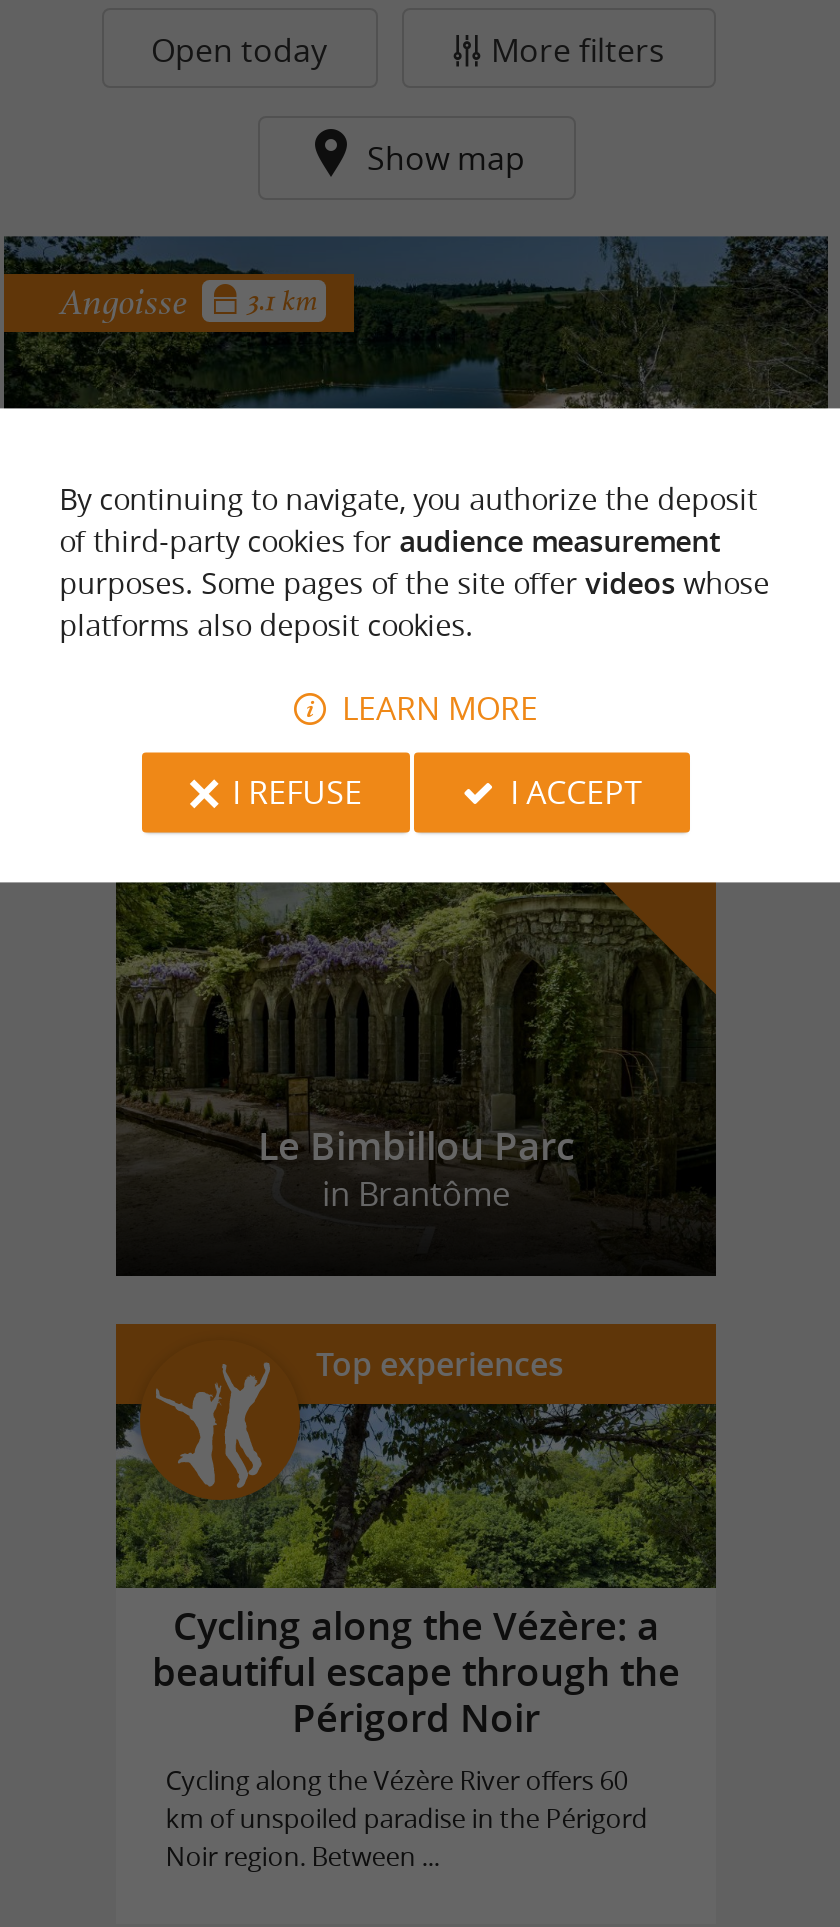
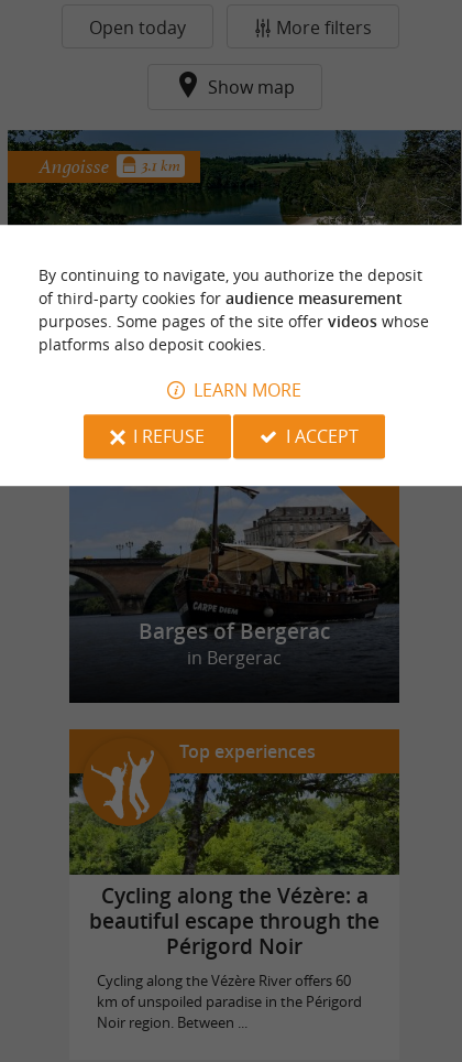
[116,882,714,1215] [image] | Le Bimbillou Parc | in Brantôme -> [70,486,397,669] [image] | Barges of Bergerac | in Bergerac

